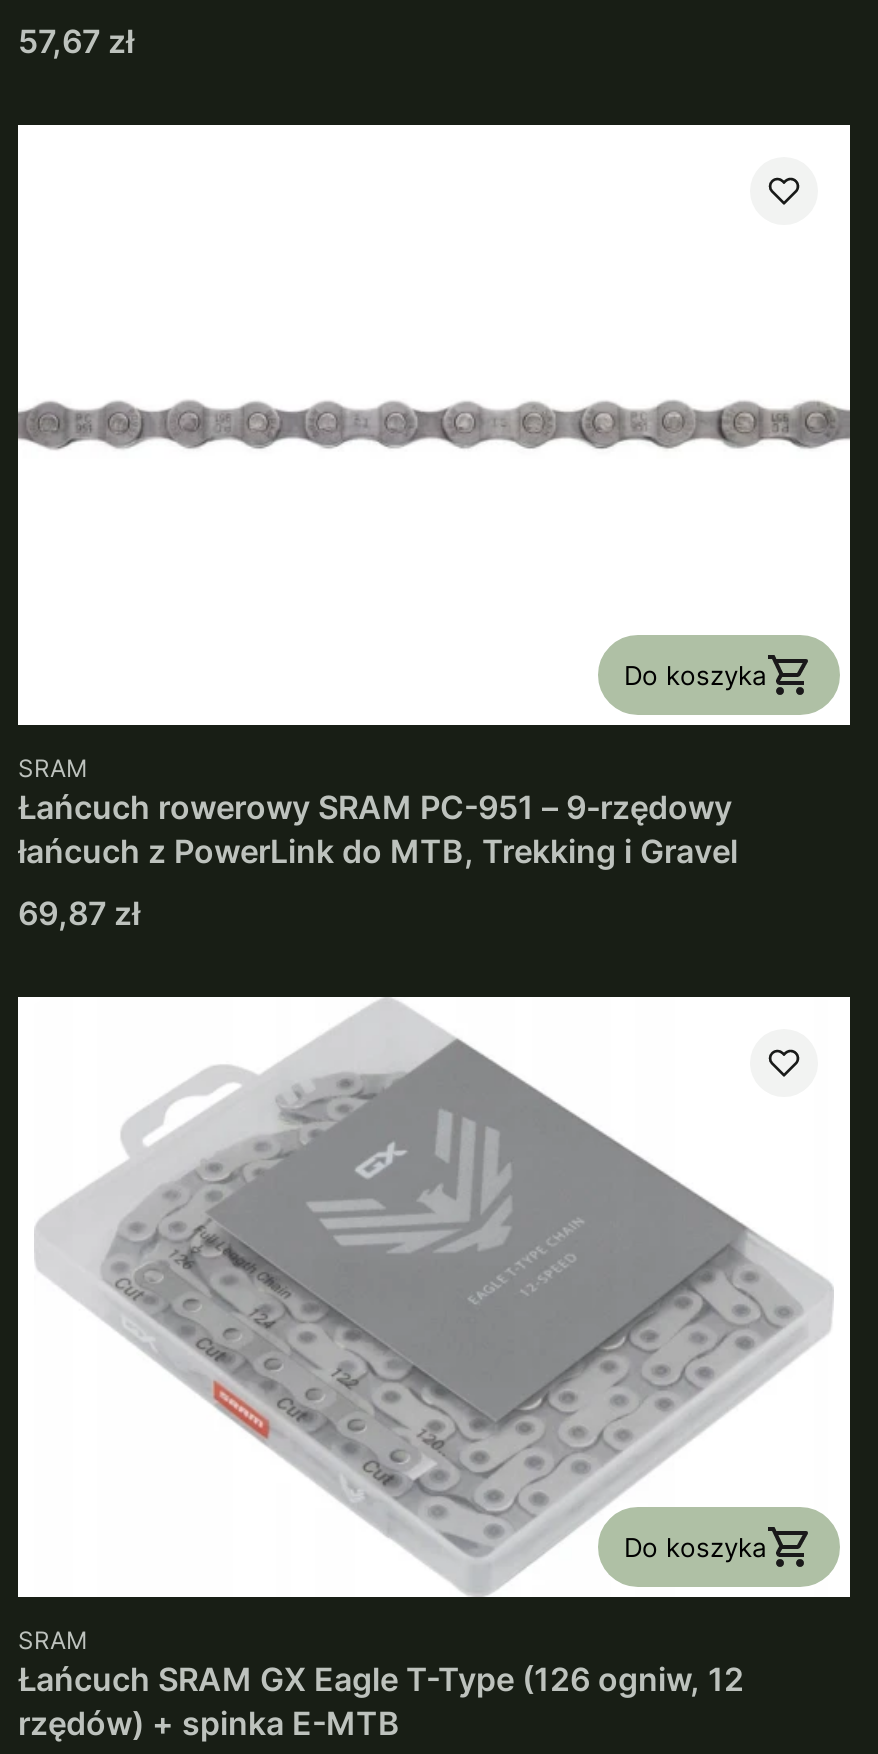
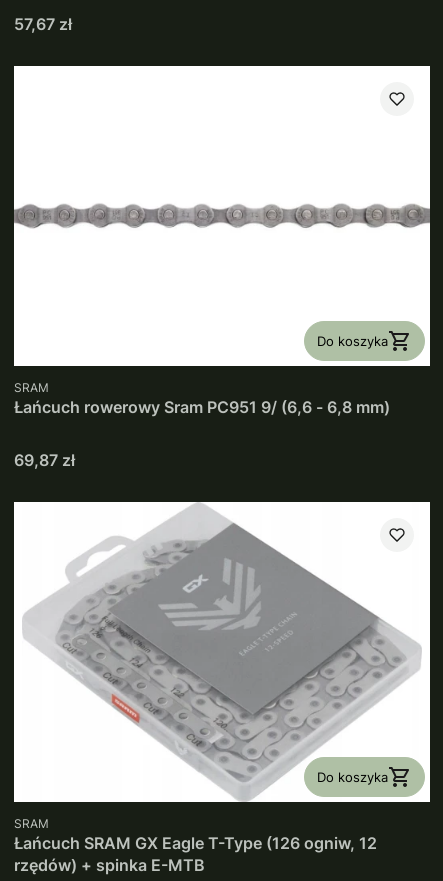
[18,787,738,871] Łańcuch rowerowy SRAM PC-951 – 9-rzędowy | łańcuch z PowerLink do MTB, Trekking i Gravel -> [14,397,390,417] Łańcuch rowerowy Sram PC951 9/ (6,6 - 6,8 mm)

